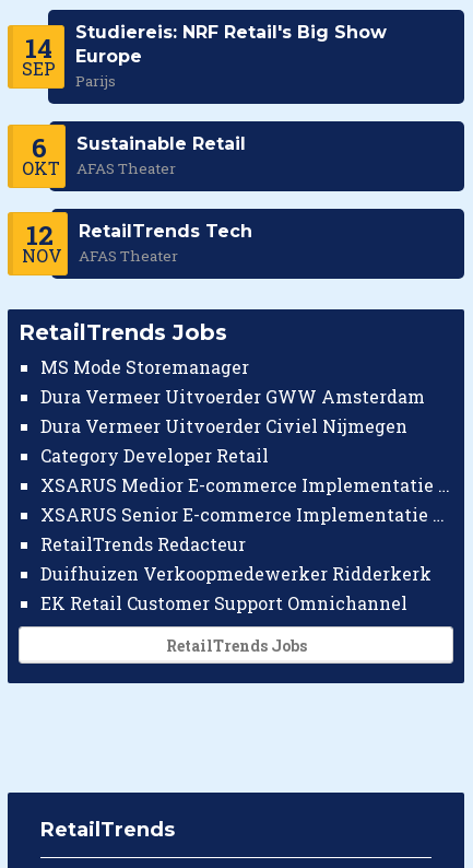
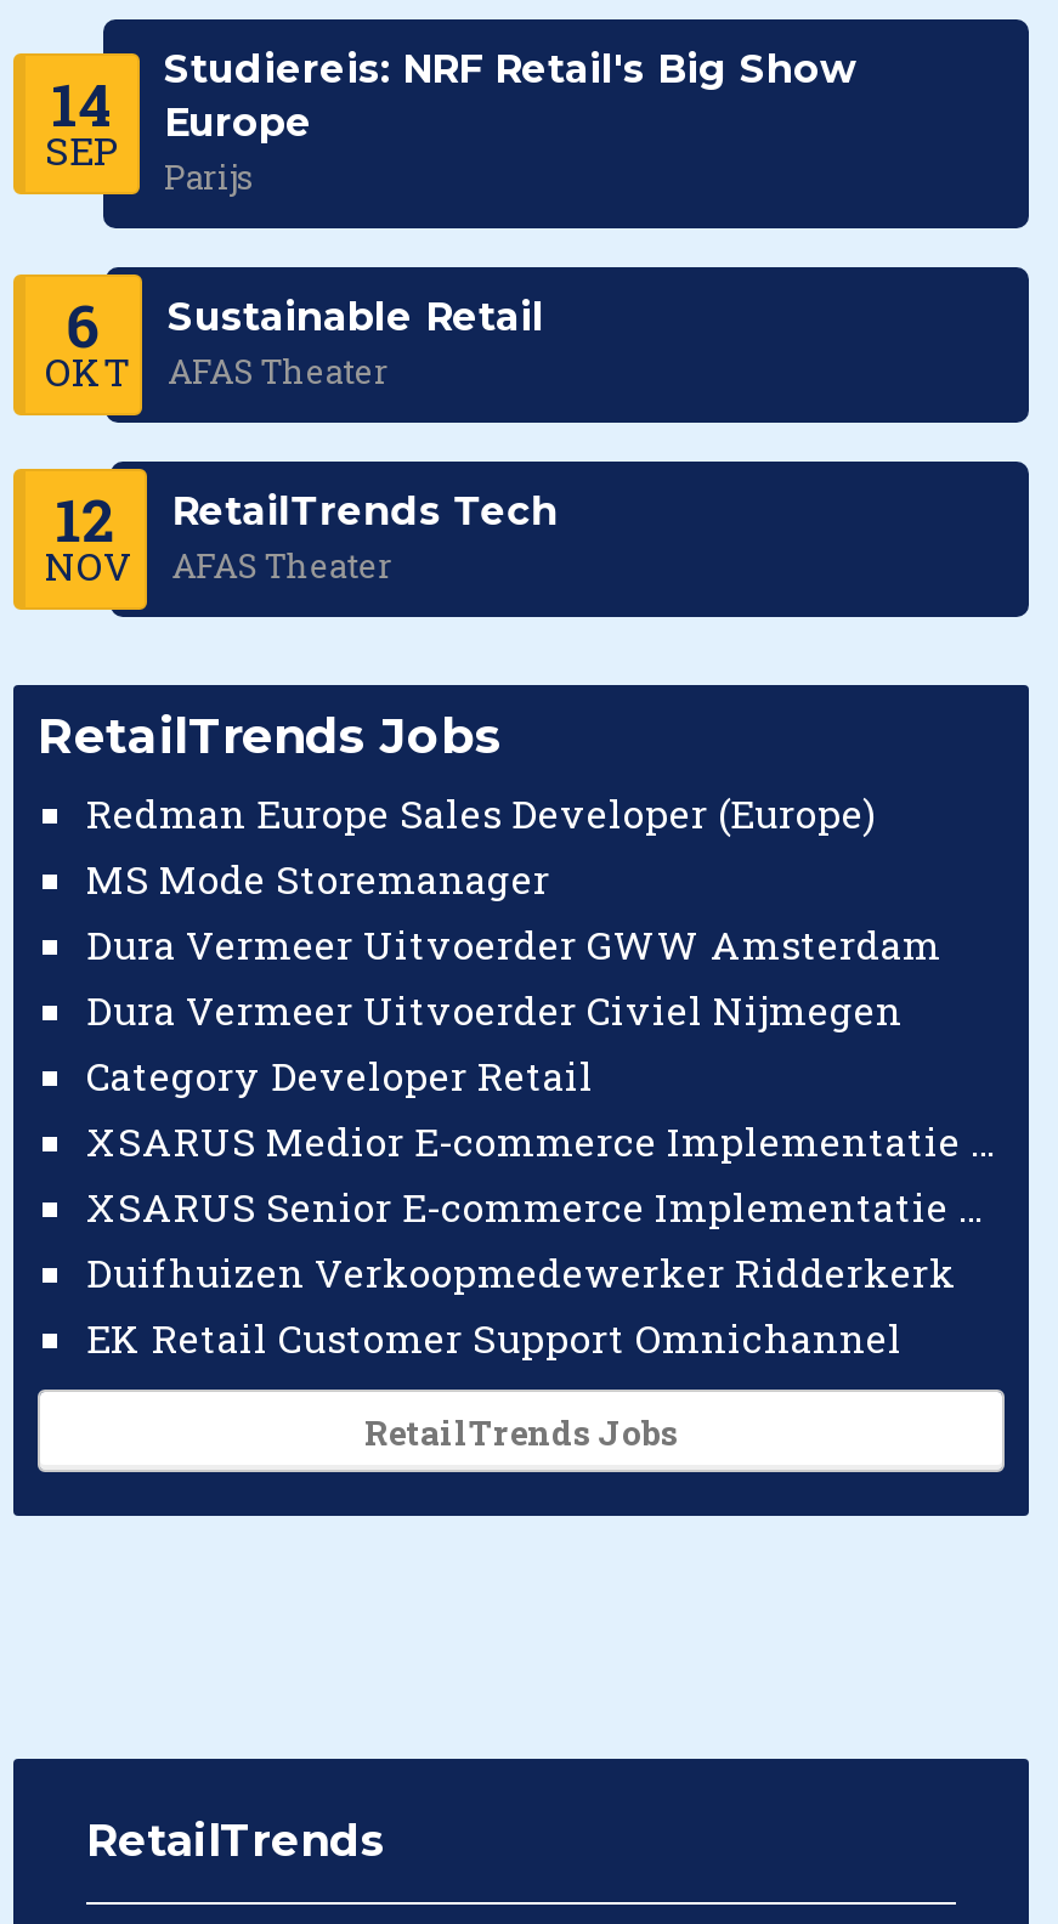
none -> [86,787,876,838] Redman Europe Sales Developer (Europe)
moved [40,355,425,467] -> [86,853,941,1100]: MS Mode Storemanager | Dura Vermeer Uitvoerder GWW Amsterdam | Dura Vermeer Uitvoerder Civiel Nijmegen | Category Developer Retail
[40,532,246,555] RetailTrends Redacteur -> none

